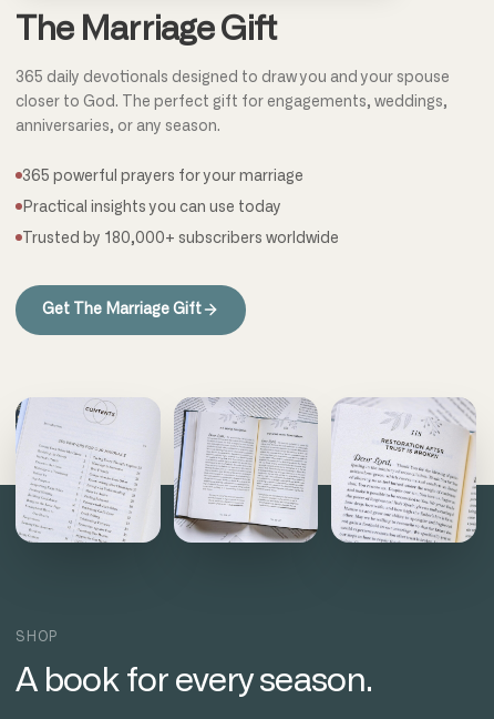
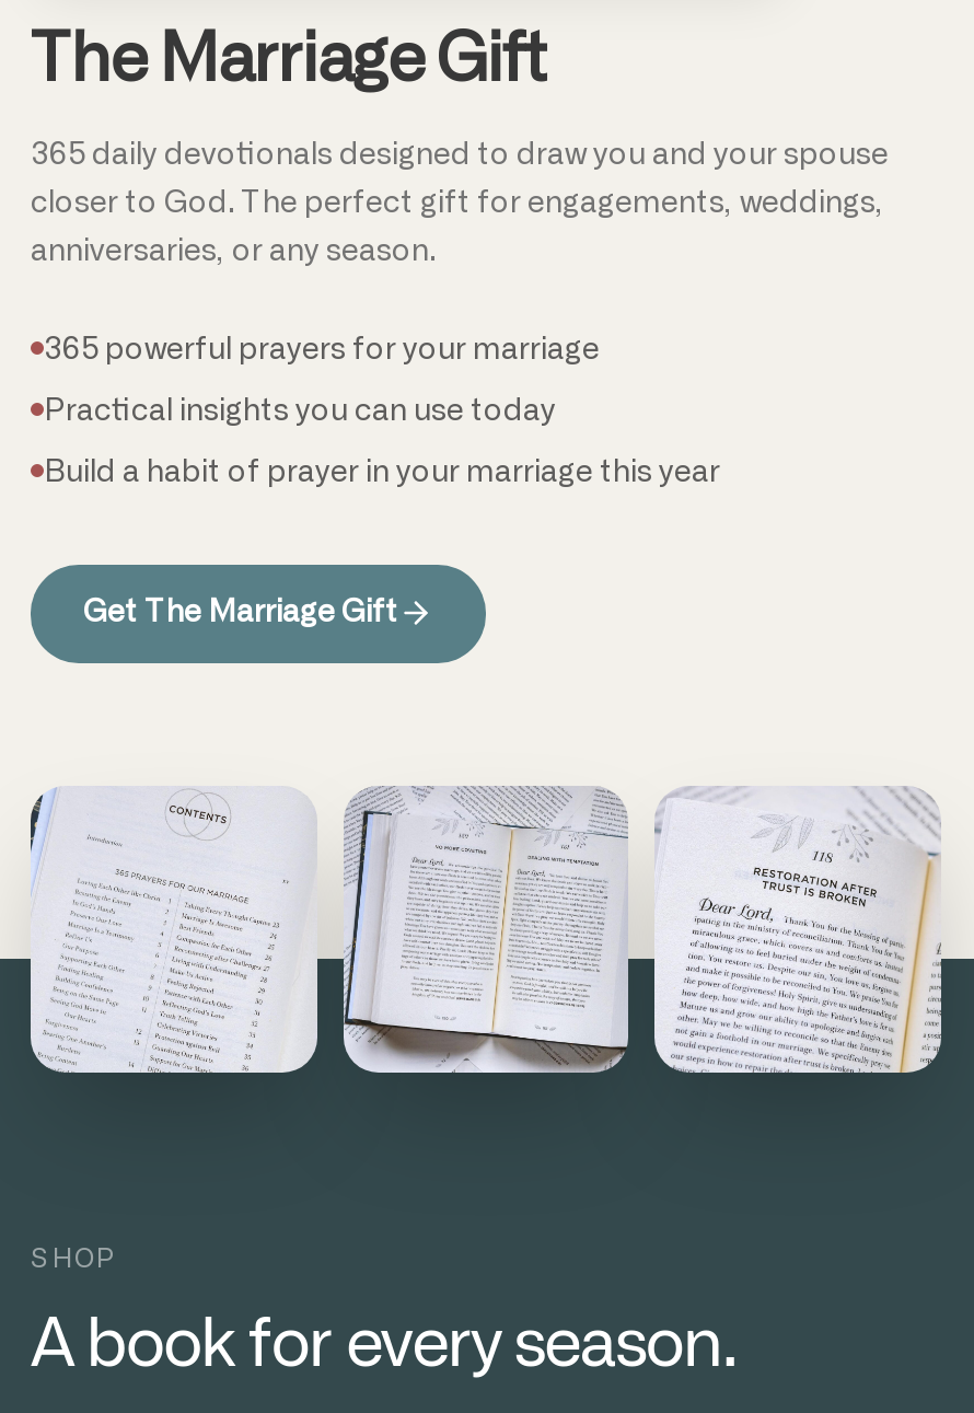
[22,231,339,246] Trusted by 180,000+ subscribers worldwide -> [44,458,720,488] Build a habit of prayer in your marriage this year

